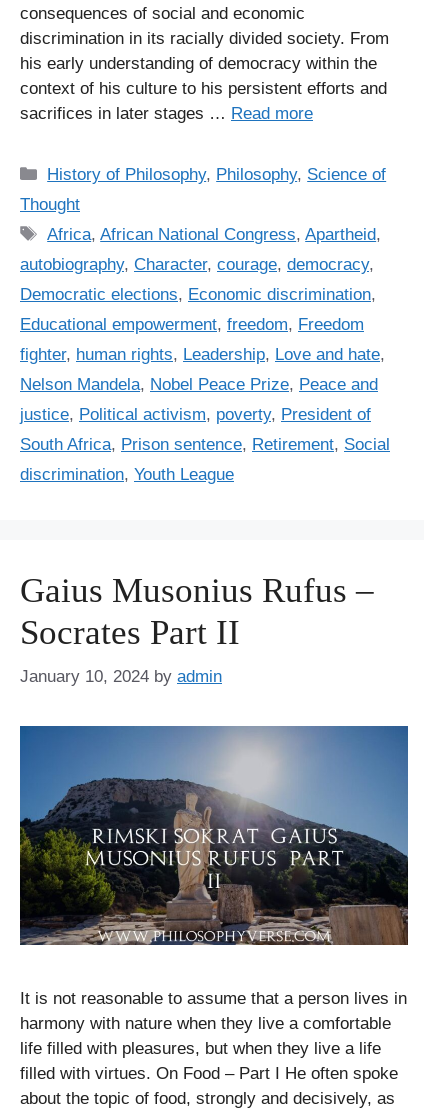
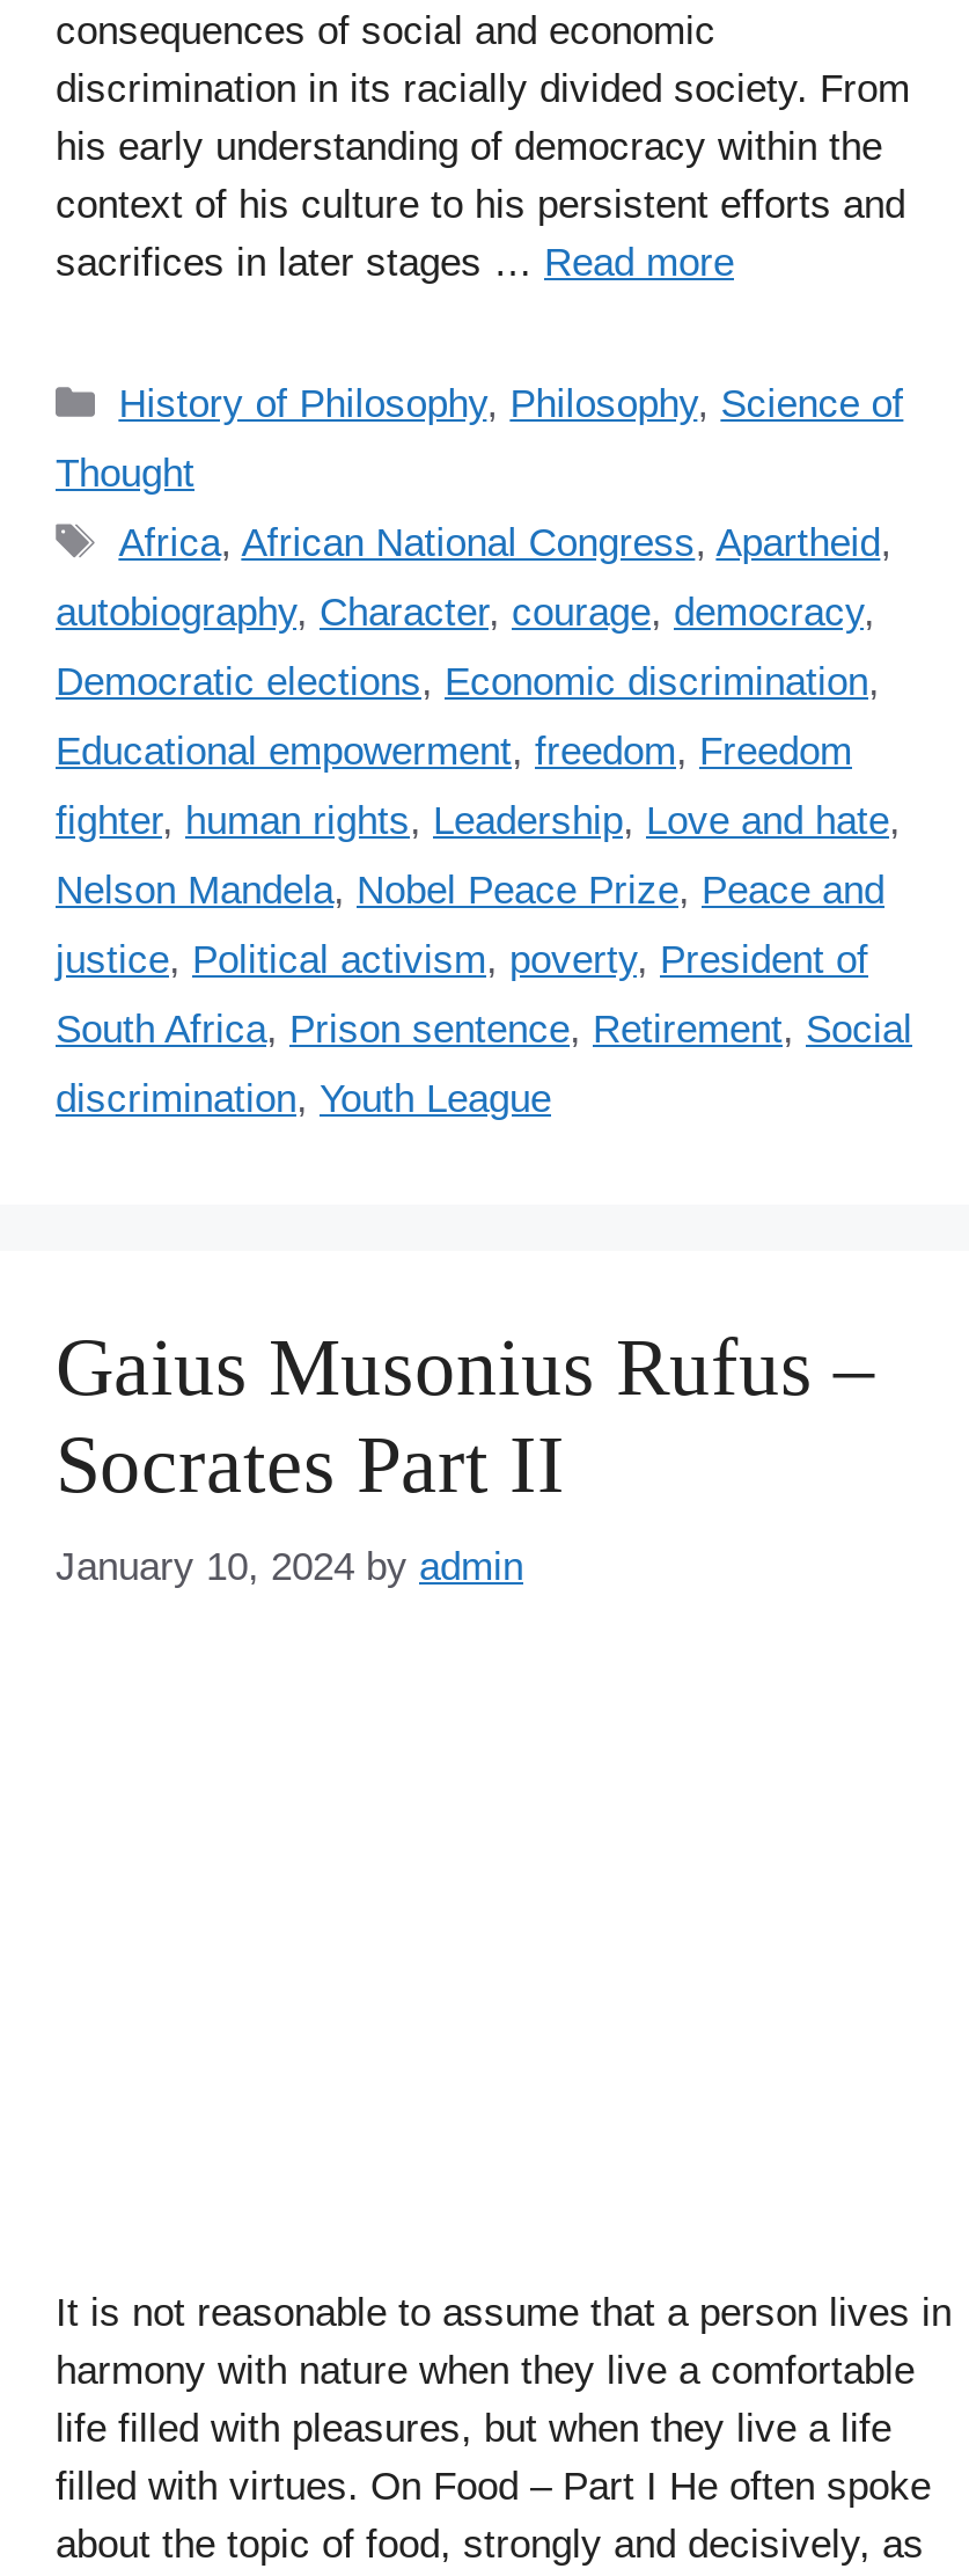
[19,725,409,946] [image] -> none

